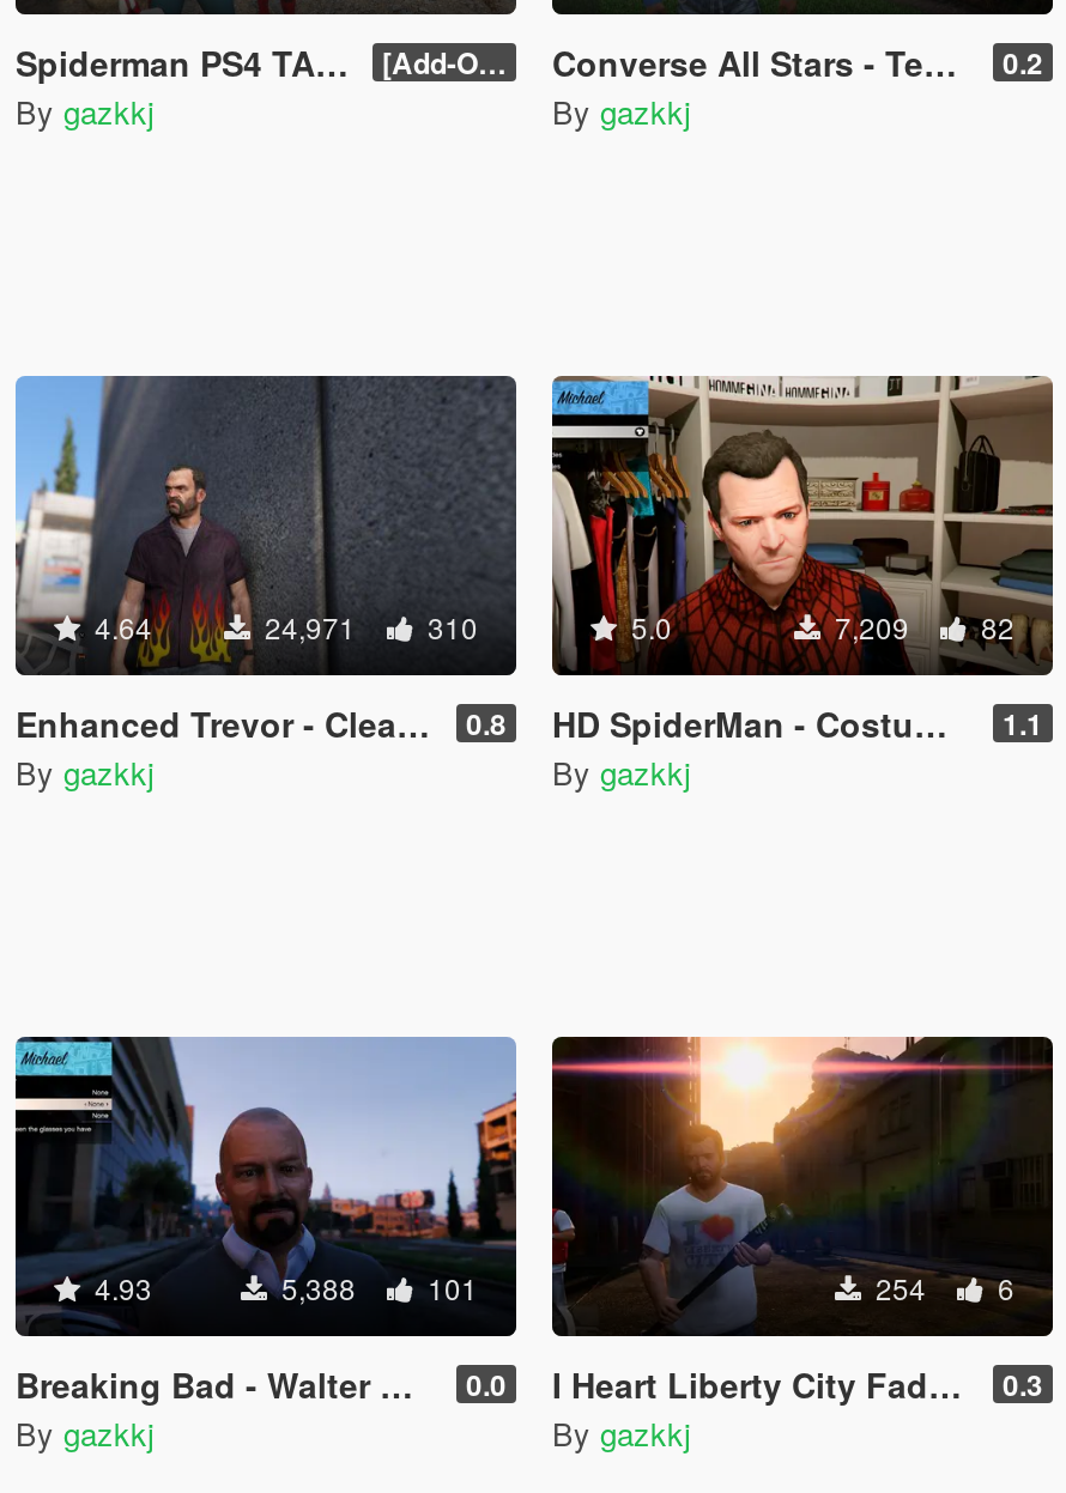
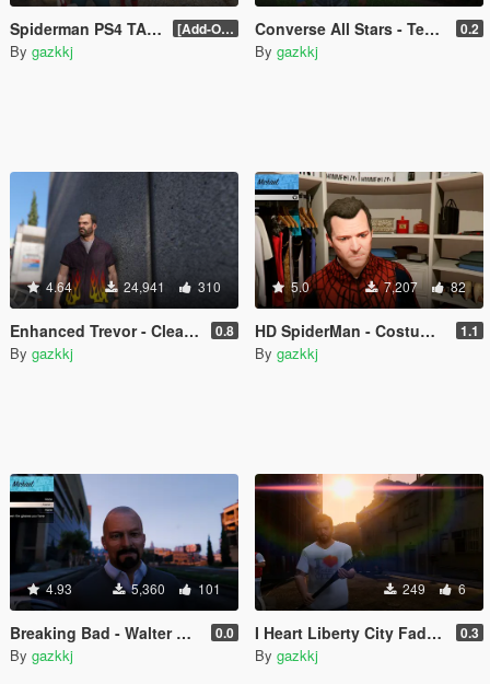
[258,606,478,647] 24,971 310 -> [120,277,221,295] 24,941 310
[828,606,1014,647] 7,209 82 -> [381,277,466,295] 7,207 82
[274,1267,478,1307] 5,388 101 -> [128,579,221,598] 5,360 101
[868,1267,1014,1307] 254 6 -> [399,579,466,598] 249 6

